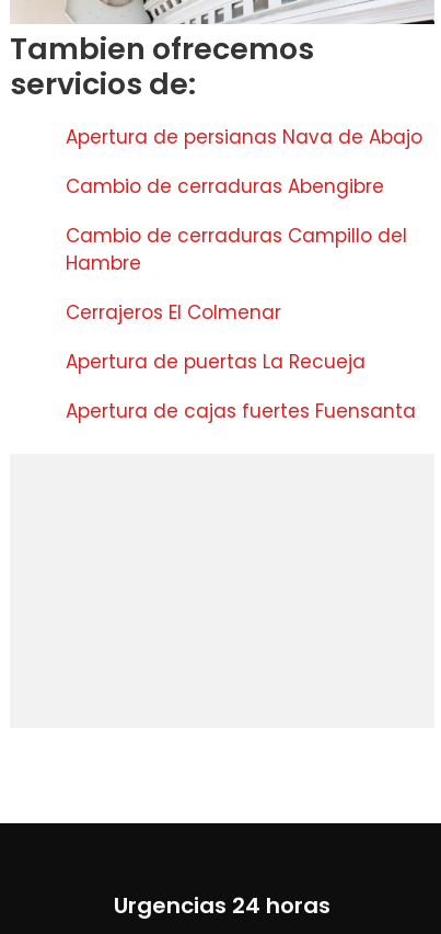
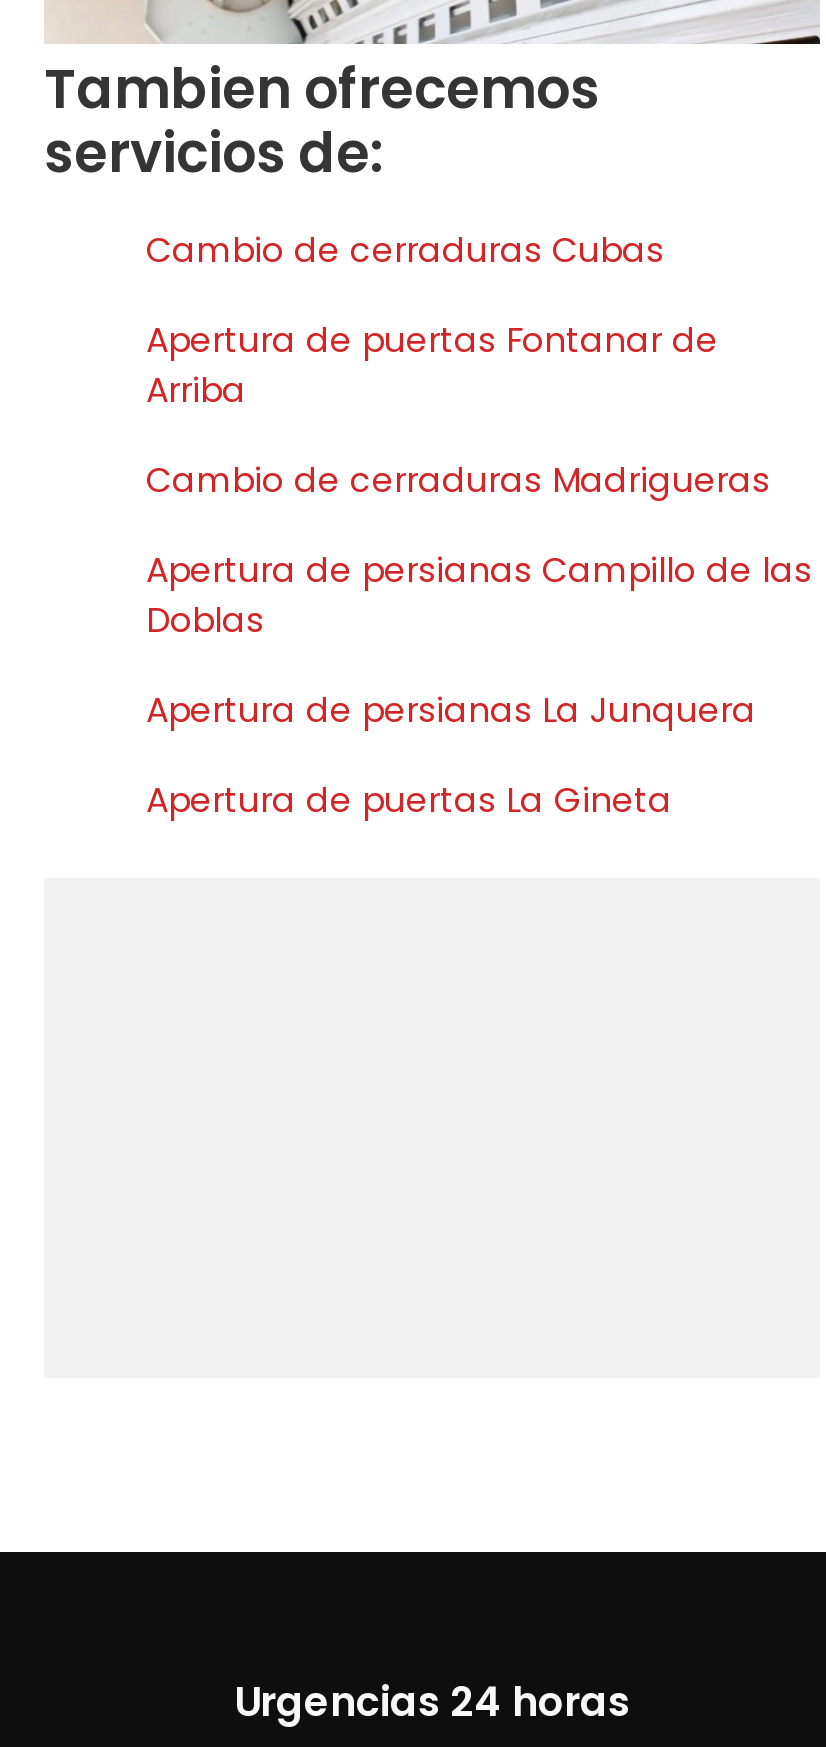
[66,124,422,150] Apertura de persianas Nava de Abajo -> [146,226,664,274] Cambio de cerraduras Cubas
[66,173,384,200] Cambio de cerraduras Abengibre -> [146,316,718,414] Apertura de puertas Fontanar de | Arriba
[66,223,407,276] Cambio de cerraduras Campillo del | Hambre -> [146,456,770,504] Cambio de cerraduras Madrigueras
[66,299,281,326] Cerrajeros El Colmenar -> [146,546,812,644] Apertura de persianas Campillo de las | Doblas
[66,349,365,375] Apertura de puertas La Recueja -> [146,686,756,734] Apertura de persianas La Junquera
[66,398,416,424] Apertura de cajas fuertes Fuensanta -> [146,776,672,824] Apertura de puertas La Gineta

